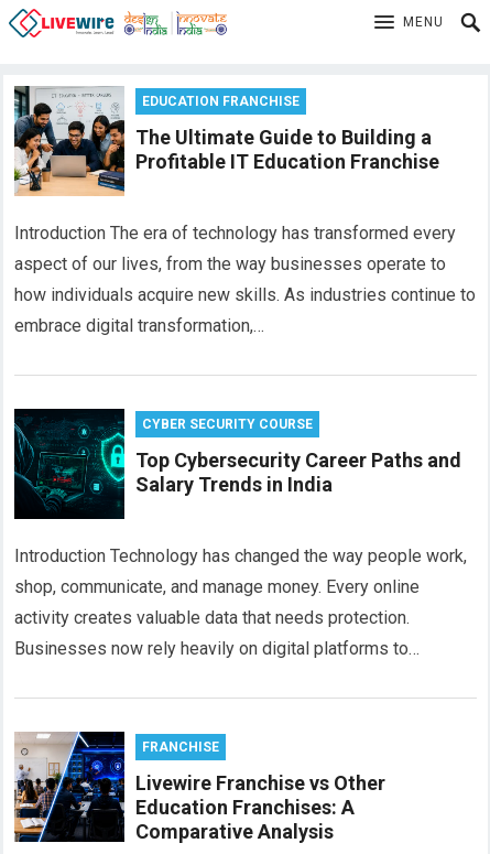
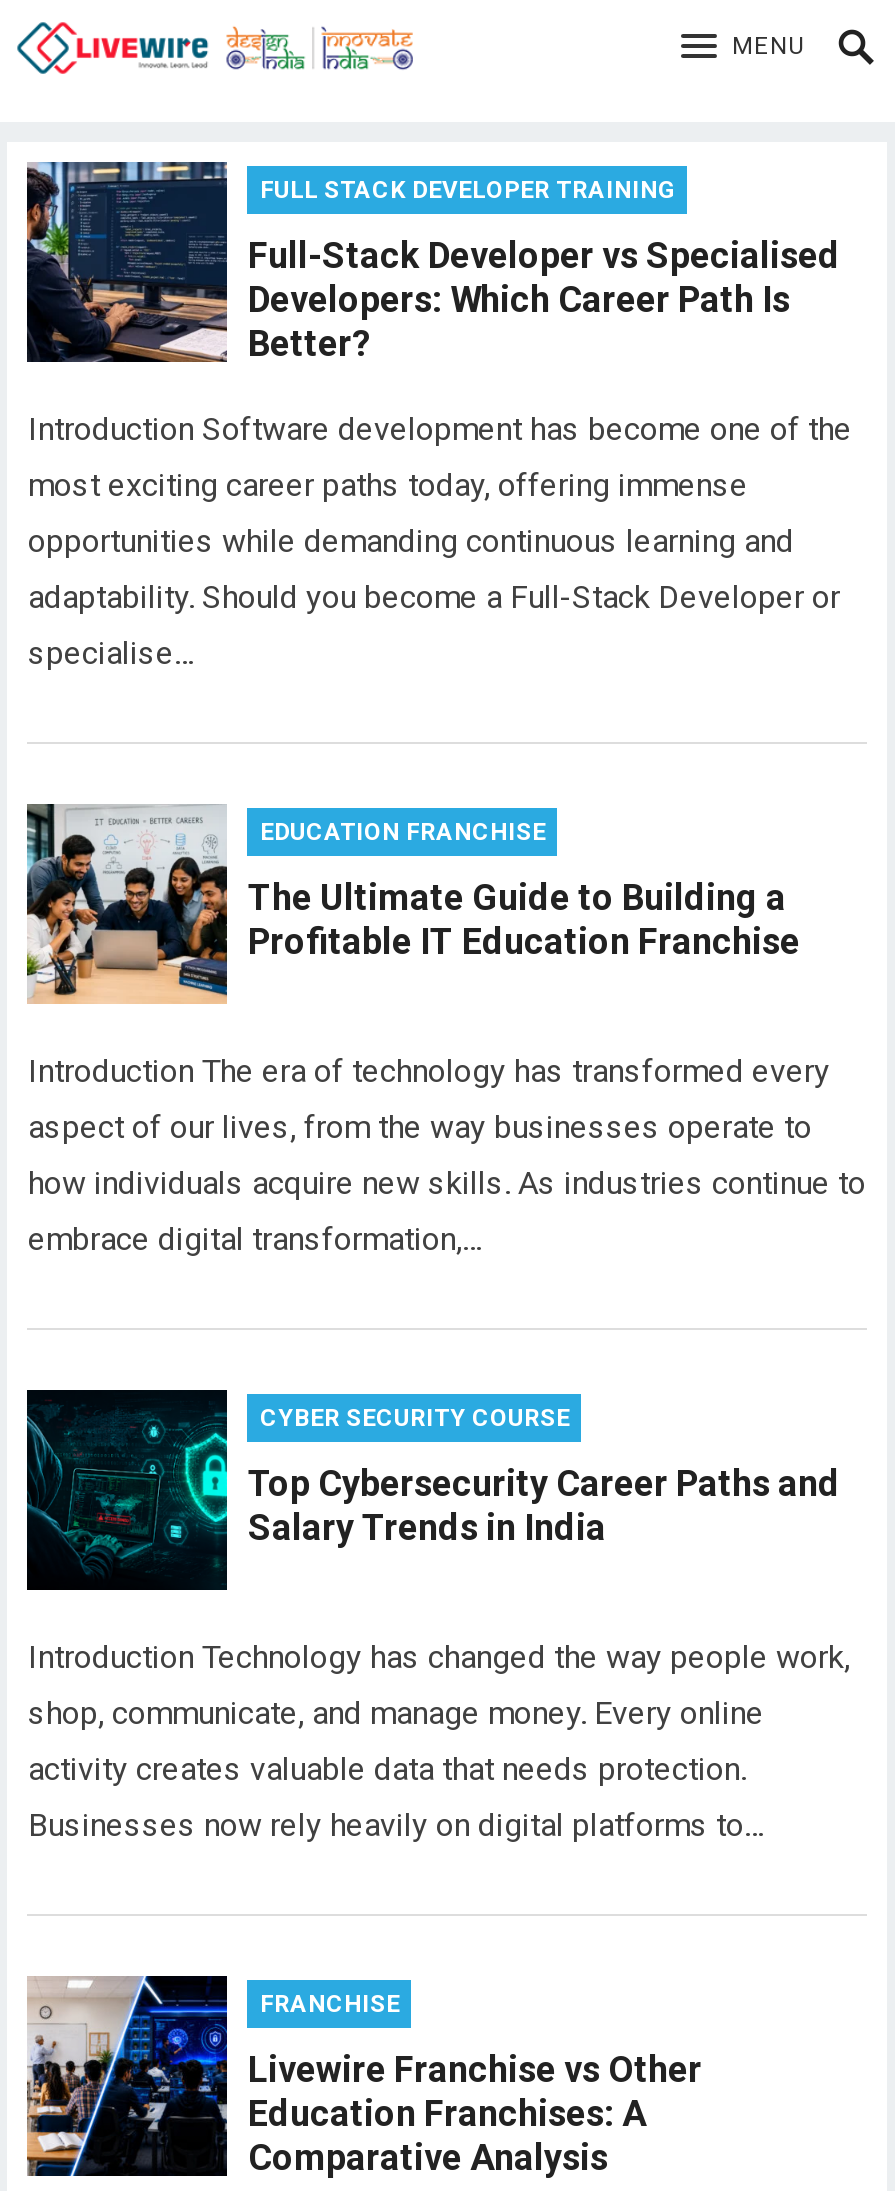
none -> [25,160,852,672] [image] | FULL STACK DEVELOPER TRAINING | Full-Stack Developer vs Specialised | Developers: Which Career Path Is | Better? | Introduction Software development has become one of the | most exciting career paths today, offering immense | opportunities while demanding continuous learning and | adaptability. Should you become a Full-Stack Developer or | specialise…

